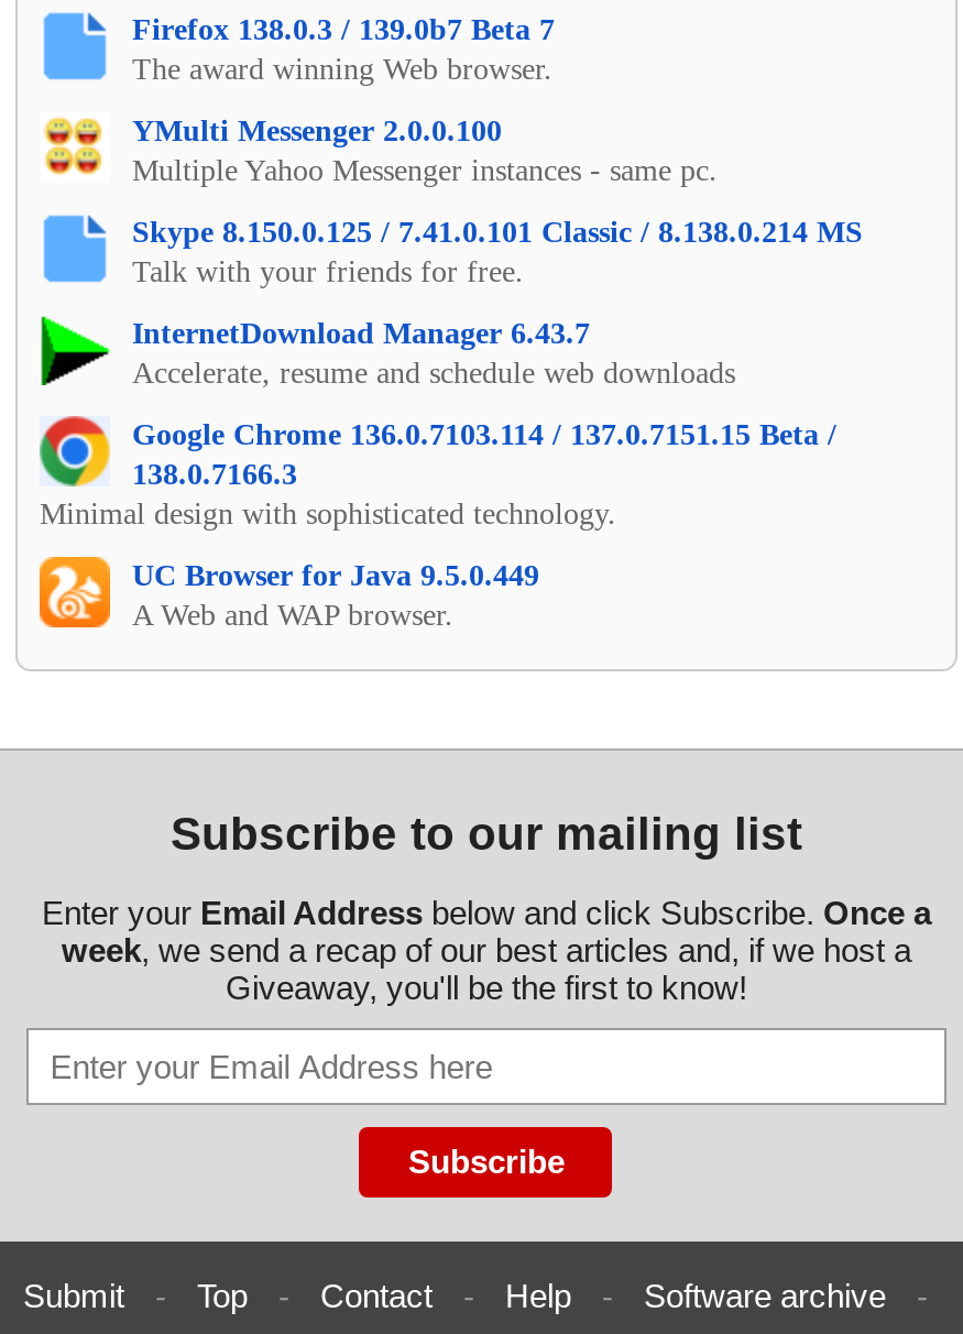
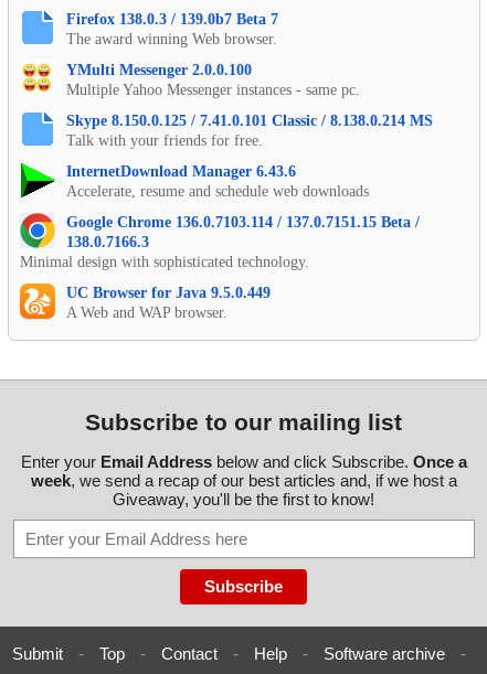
[132,316,590,349] InternetDownload Manager 6.43.7 -> [66,163,296,179] InternetDownload Manager 6.43.6

